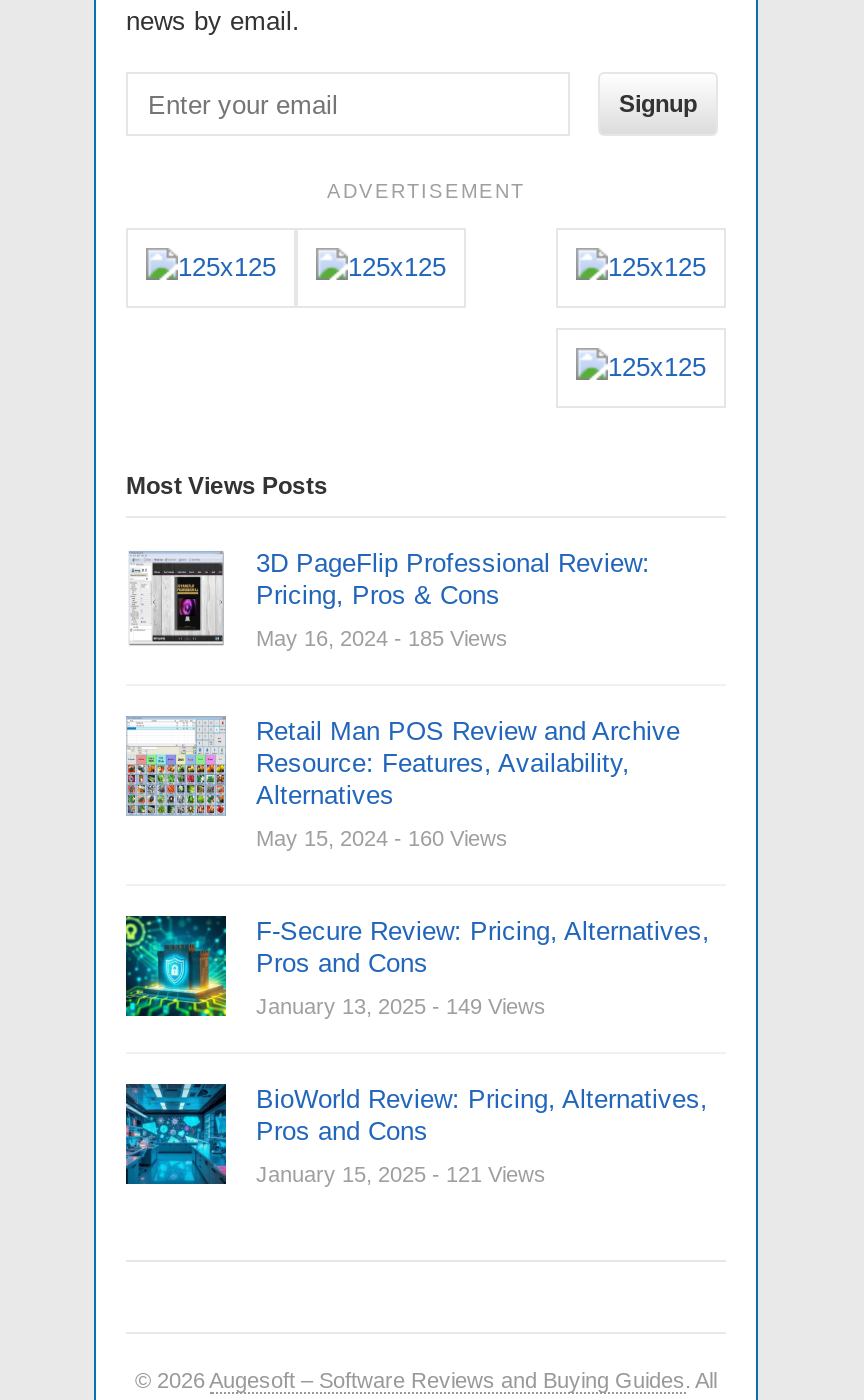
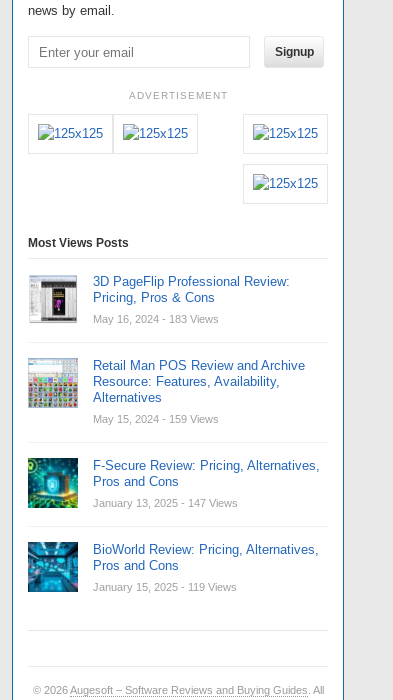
[256,627,508,651] May 16, 2024 - 185 Views -> [93,313,219,325] May 16, 2024 - 183 Views
[256,827,508,851] May 15, 2024 - 160 Views -> [93,413,219,425] May 15, 2024 - 159 Views
[256,995,546,1019] January 13, 2025 - 149 Views -> [93,497,238,509] January 13, 2025 - 147 Views
[256,1163,546,1187] January 15, 2025 - 121 Views -> [93,581,237,593] January 15, 2025 - 119 Views

